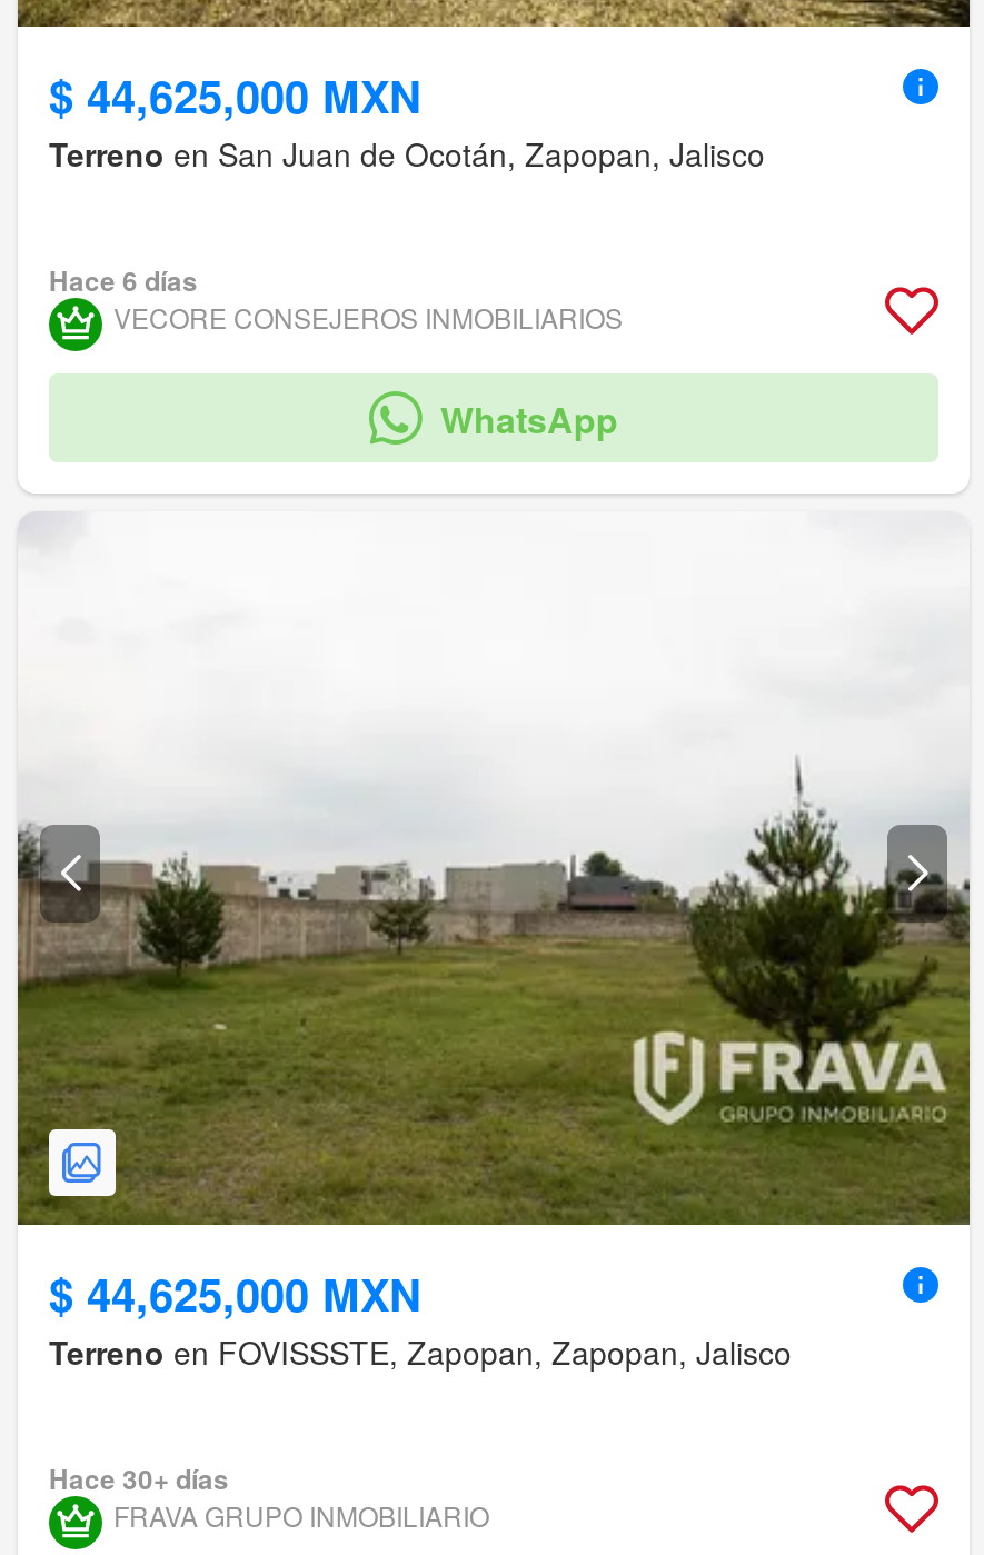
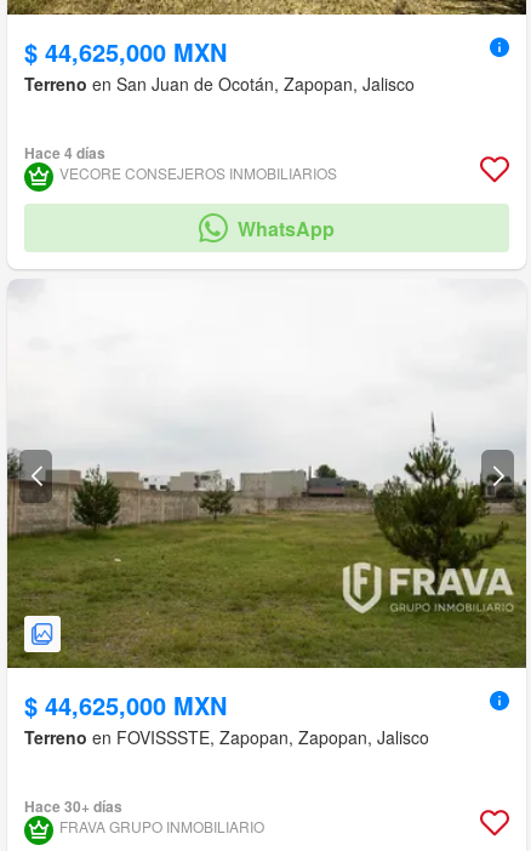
[49,261,198,301] Hace 6 días -> [24,142,105,164] Hace 4 días

